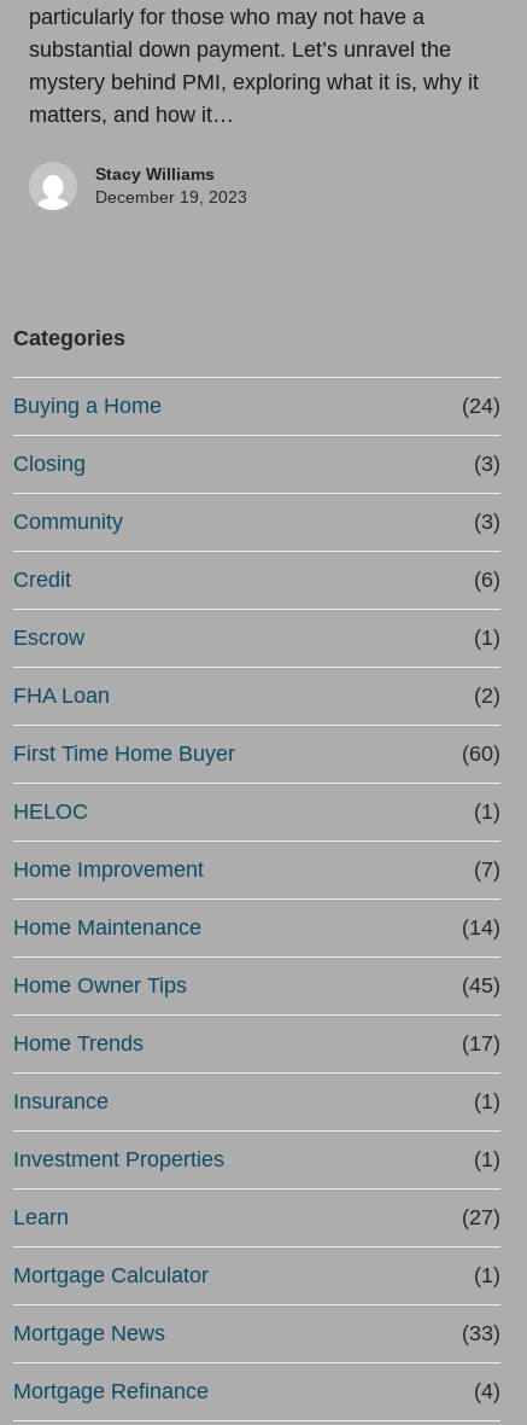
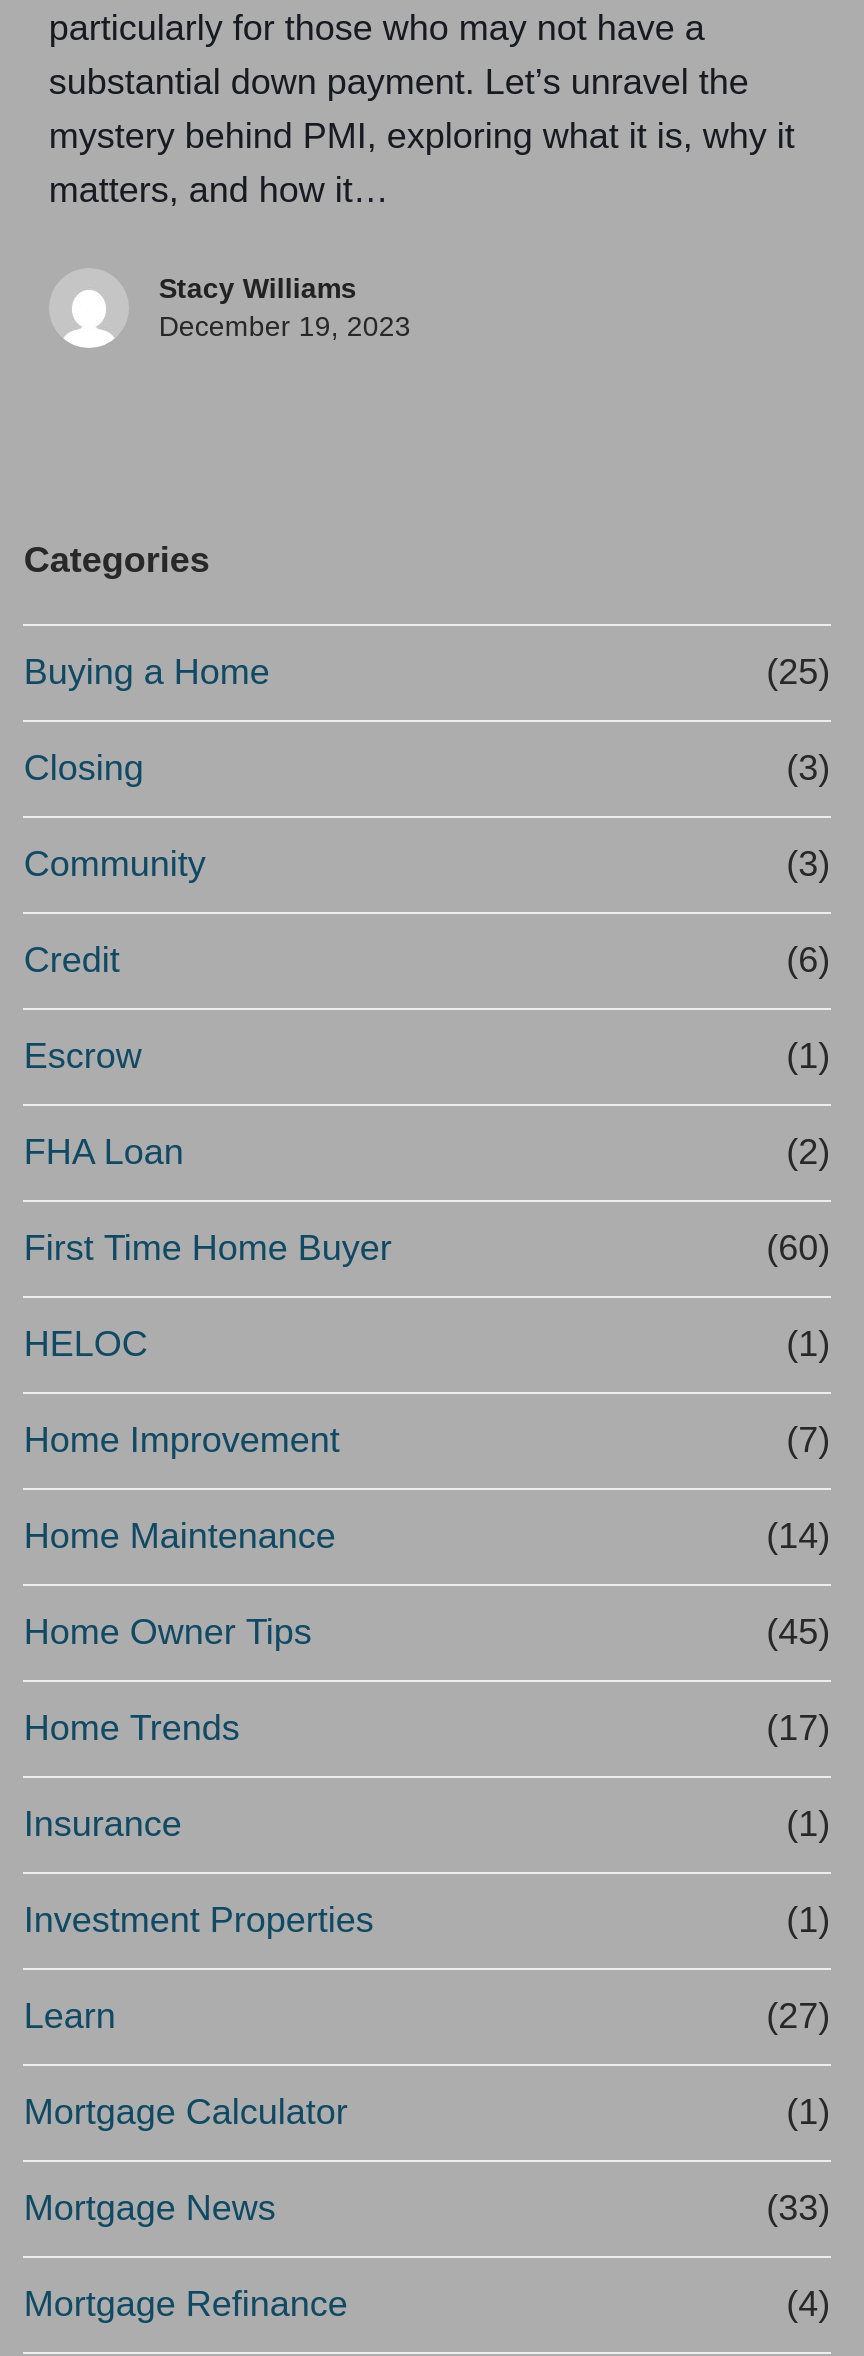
[461,394,500,418] (24) -> [766,652,830,692] (25)

